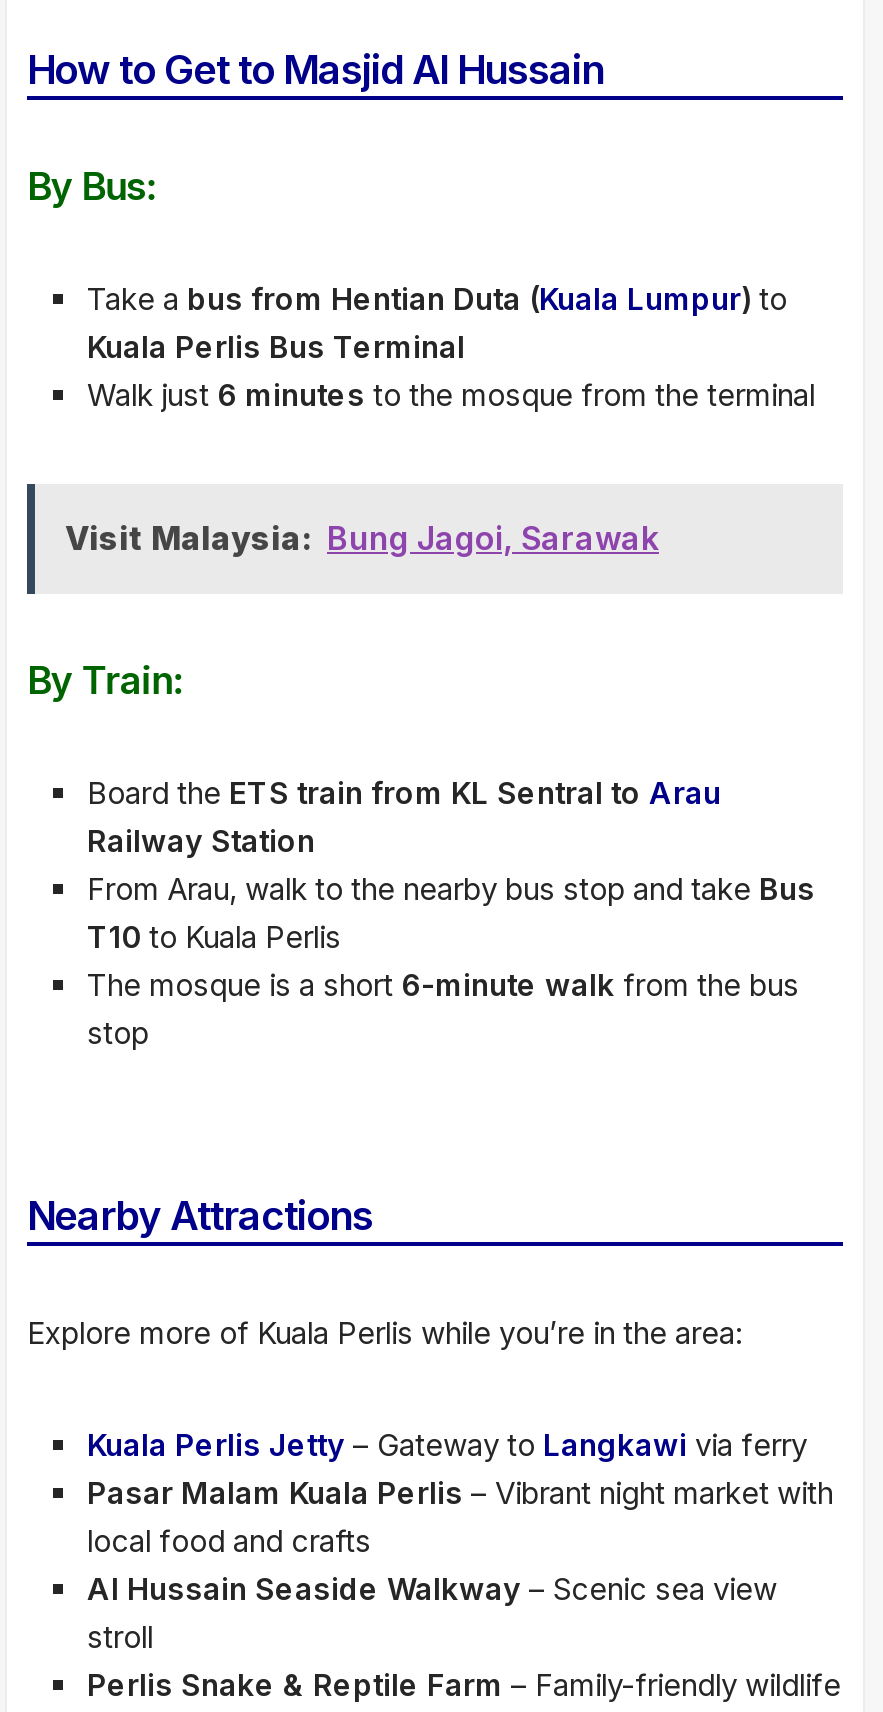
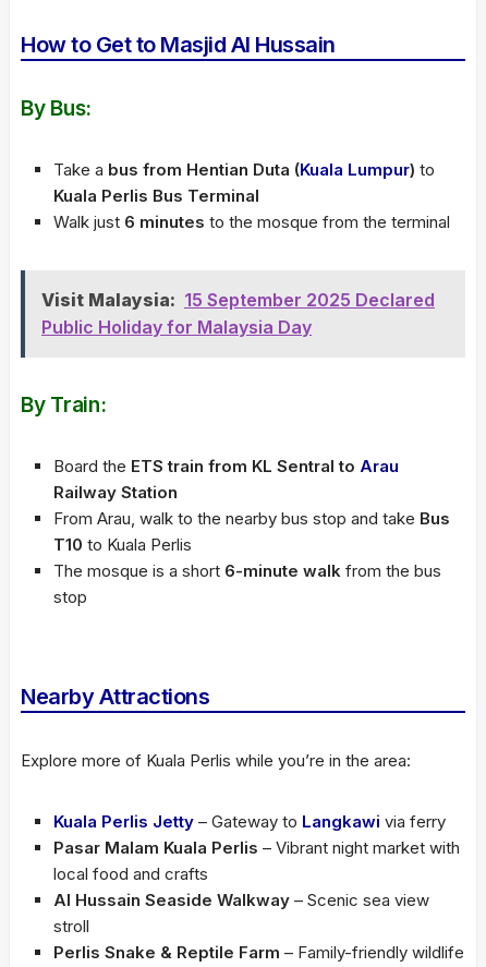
[65,518,659,558] Visit Malaysia: Bung Jagoi, Sarawak -> [41,289,435,338] Visit Malaysia: 15 September 2025 Declared | Public Holiday for Malaysia Day

